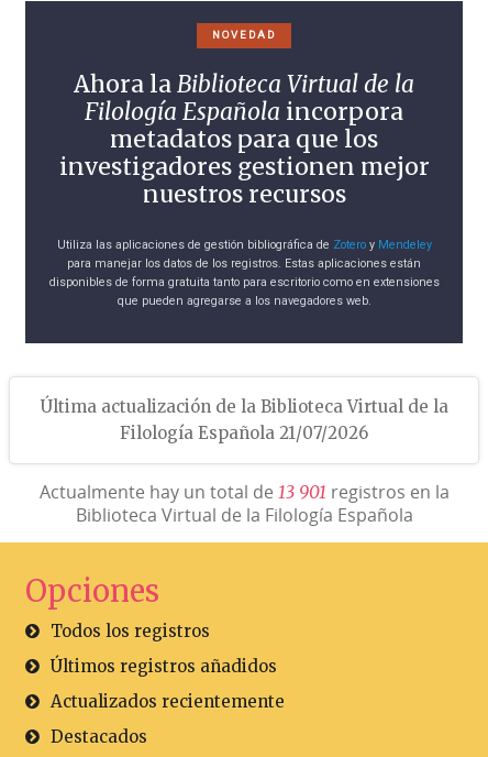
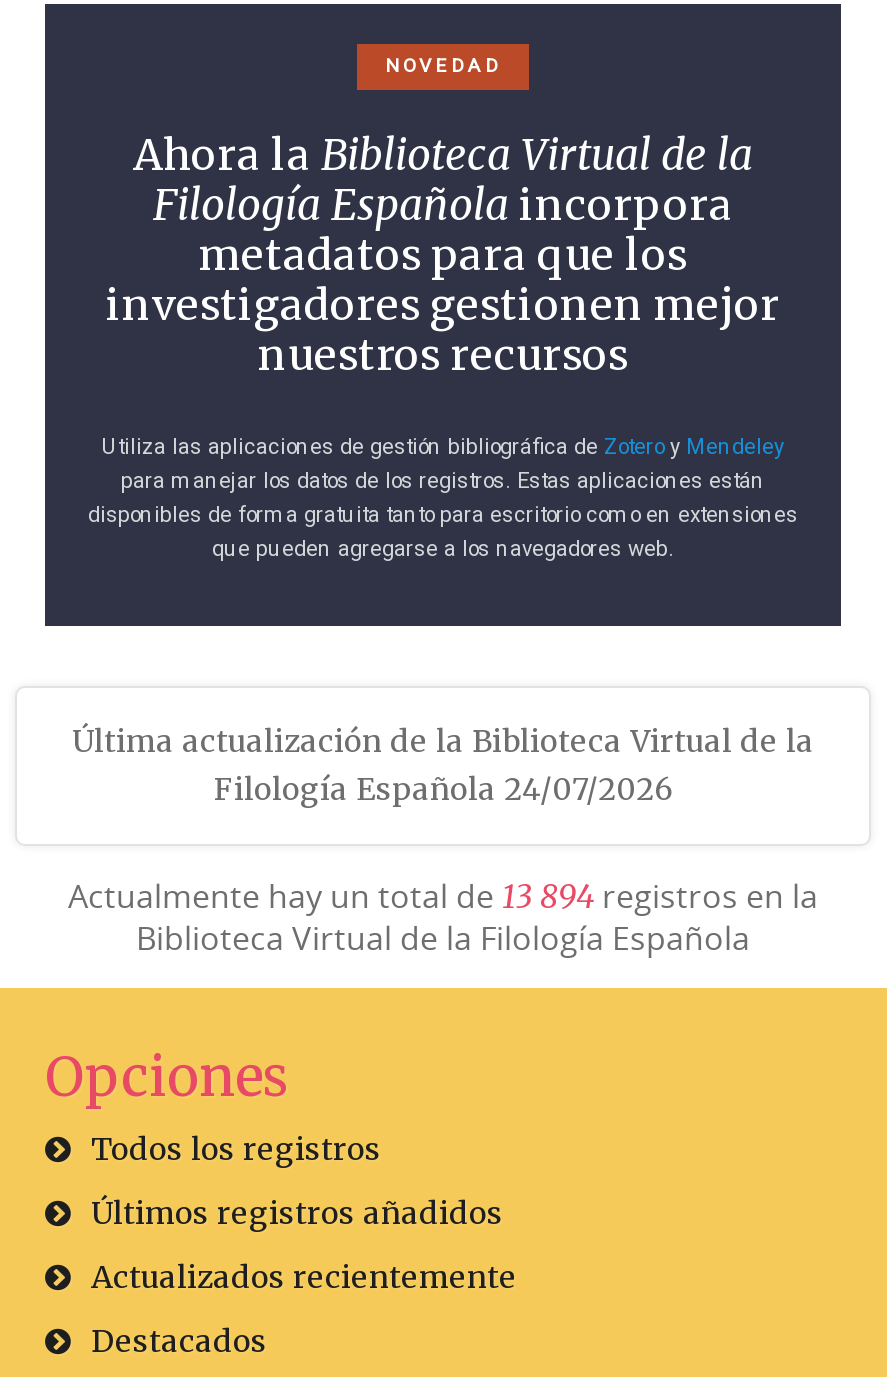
[120,423,368,444] Filología Española 21/07/2026 -> [214,770,672,808] Filología Española 24/07/2026
[39,480,449,504] Actualmente hay un total de 13 901 registros en la -> [68,874,818,918] Actualmente hay un total de 13 894 registros en la

